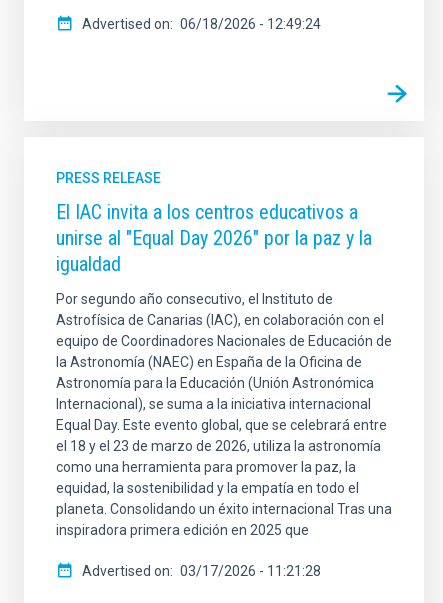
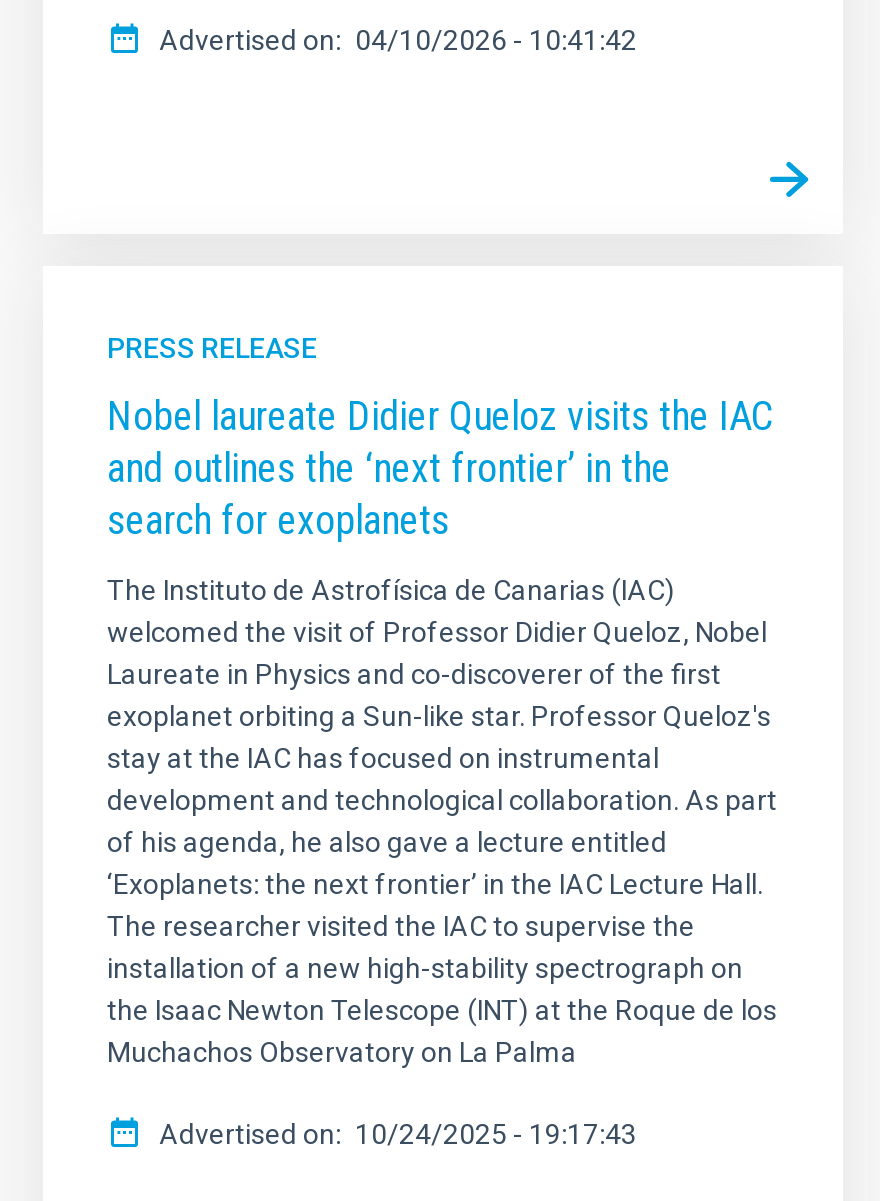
[82,16,321,32] Advertised on 06/18/2026 - 12:49:24 -> [159,24,637,56] Advertised on 04/10/2026 - 10:41:42
[56,200,372,276] El IAC invita a los centros educativos a | unirse al "Equal Day 2026" por la paz y la | igualdad -> [107,392,773,544] Nobel laureate Didier Queloz visits the IAC | and outlines the ‘next frontier’ in the | search for exoplanets
[56,291,392,538] Por segundo año consecutivo, el Instituto de | Astrofísica de Canarias (IAC), en colaboración con el | equipo de Coordinadores Nacionales de Educación de | la Astronomía (NAEC) en España de la Oficina de | Astronomía para la Educación (Unión Astronómica | Internacional), se suma a la iniciativa internacional | Equal Day. Este evento global, que se celebrará entre | el 18 y el 23 de marzo de 2026, utiliza la astronomía | como una herramienta para promover la paz, la | equidad, la sostenibilidad y la empatía en todo el | planeta. Consolidando un éxito internacional Tras una | inspiradora primera edición en 2025 que -> [107,574,777,1068] The Instituto de Astrofísica de Canarias (IAC) | welcomed the visit of Professor Didier Queloz, Nobel | Laureate in Physics and co-discoverer of the first | exoplanet orbiting a Sun-like star. Professor Queloz's | stay at the IAC has focused on instrumental | development and technological collaboration. As part | of his agenda, he also gave a lecture entitled | ‘Exoplanets: the next frontier’ in the IAC Lecture Hall. | The researcher visited the IAC to supervise the | installation of a new high-stability spectrograph on | the Isaac Newton Telescope (INT) at the Roque de los | Muchachos Observatory on La Palma
[82,563,321,579] Advertised on 03/17/2026 - 11:21:28 -> [159,1118,637,1150] Advertised on 10/24/2025 - 19:17:43

